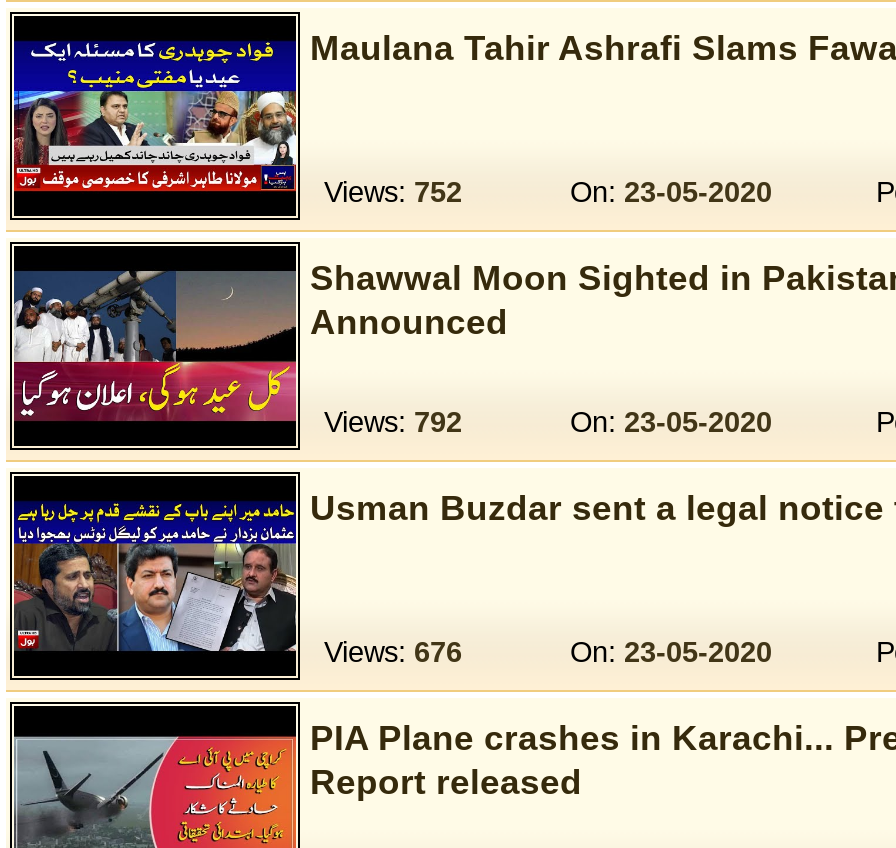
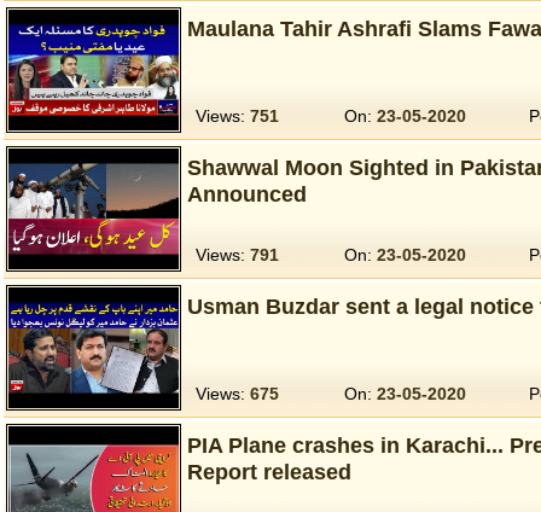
[324,176,462,208] Views: 752 -> [196,106,279,126] Views: 751
[324,406,462,438] Views: 792 -> [196,245,279,264] Views: 791
[324,636,462,668] Views: 676 -> [196,384,279,403] Views: 675

